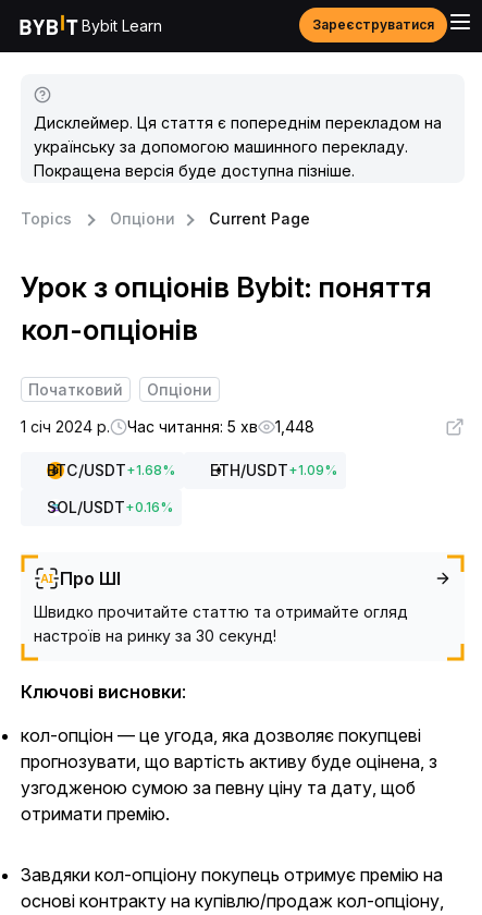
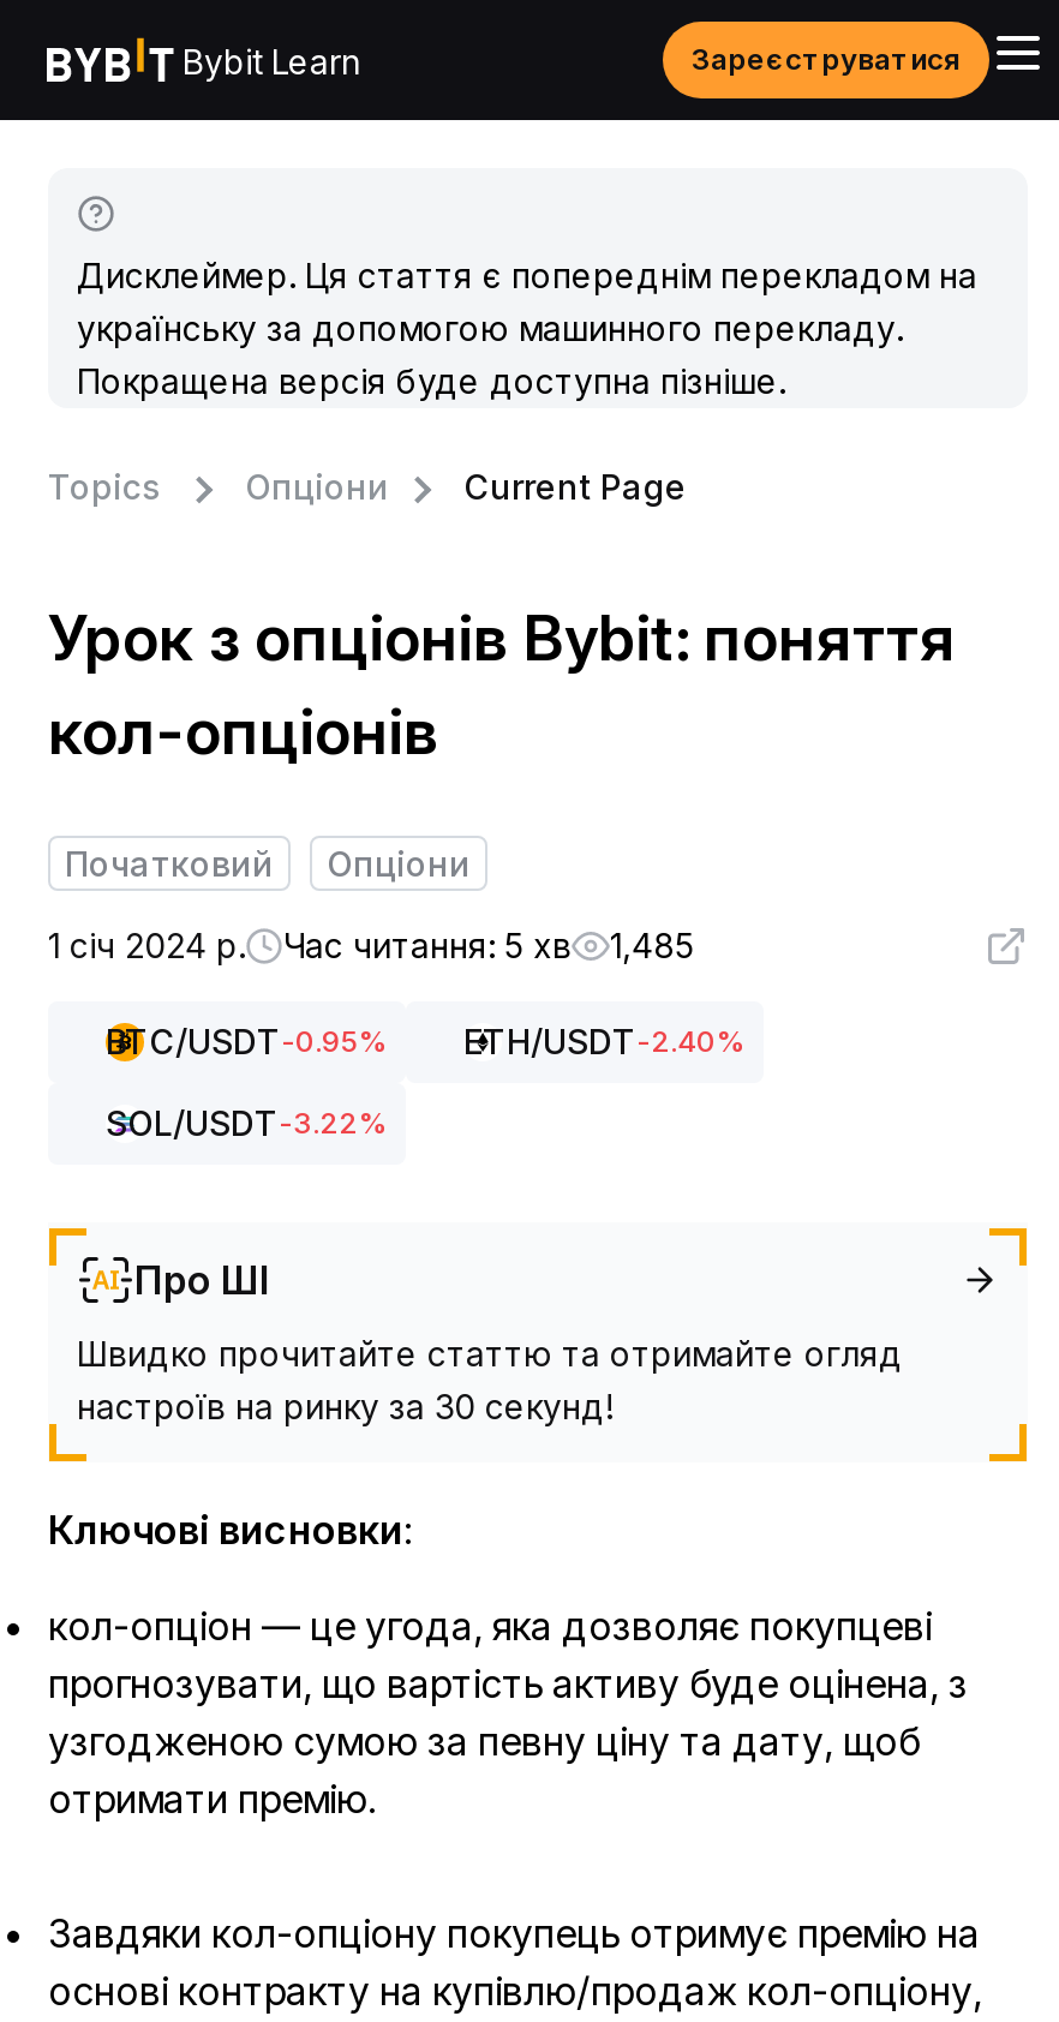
[21,417,314,436] 1 січ 2024 р. Час читання: 5 хв 1,448 -> [48,925,694,965] 1 січ 2024 р. Час читання: 5 хв 1,485
[47,461,337,479] BTC/USDT + 1.68% | ETH/USDT + 1.09% -> [106,1021,744,1061] BTC/USDT-0.95% | ETH/USDT-2.40%
[47,498,173,516] SOL/USDT + 0.16% -> [106,1102,387,1143] SOL/USDT-3.22%

